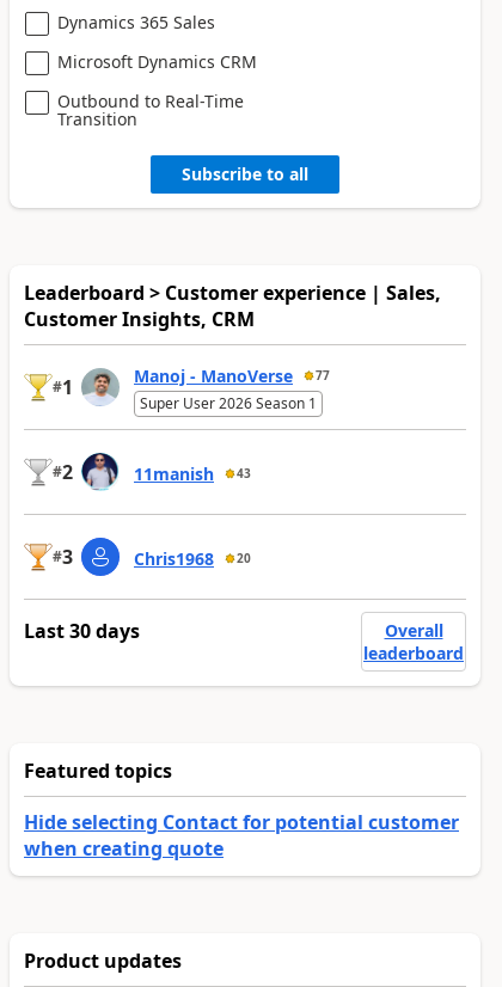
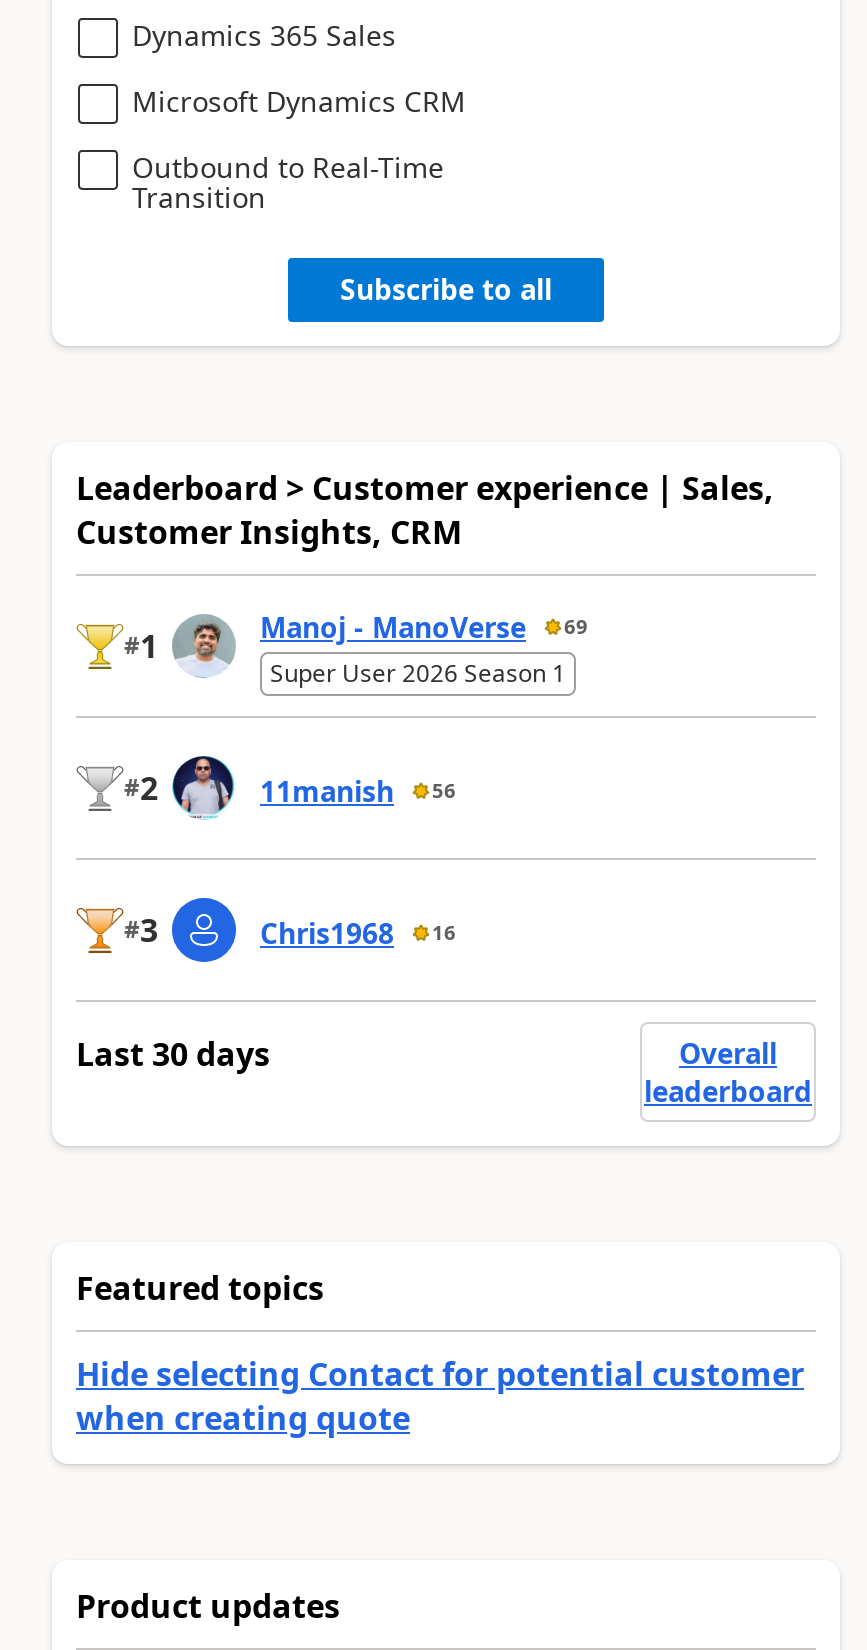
[134,364,330,387] Manoj - ManoVerse 77 -> [260,607,588,645] Manoj - ManoVerse 69
[134,462,251,485] 11manish 43 -> [260,771,456,809] 11manish 56
[134,547,251,570] Chris1968 20 -> [260,913,456,951] Chris1968 16

